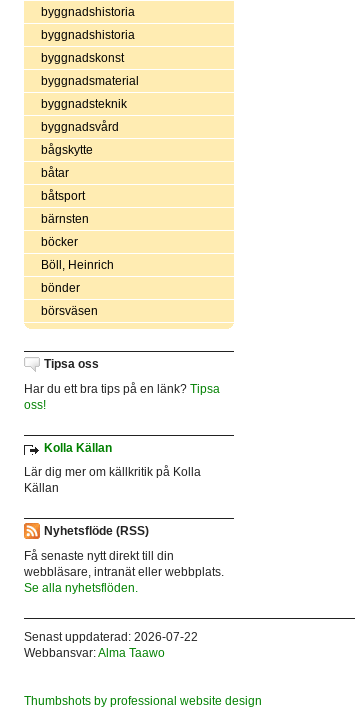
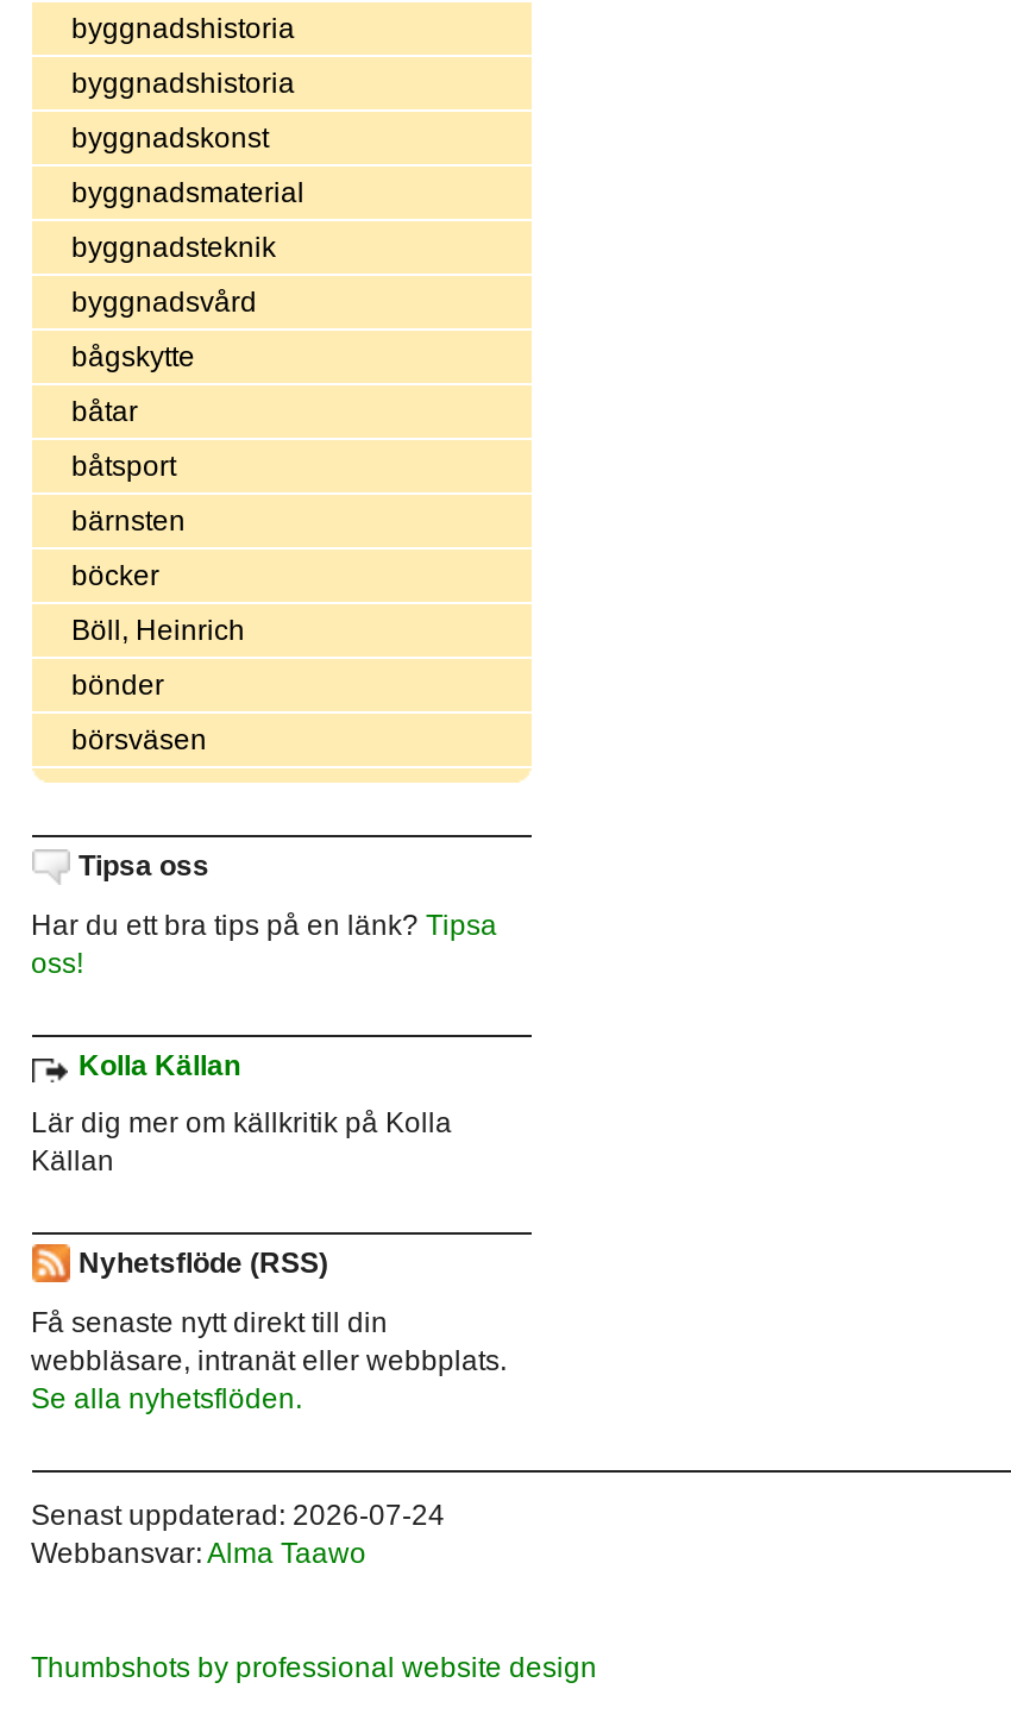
[23,630,197,644] Senast uppdaterad: 2026-07-22 -> [31,1498,445,1531] Senast uppdaterad: 2026-07-24

